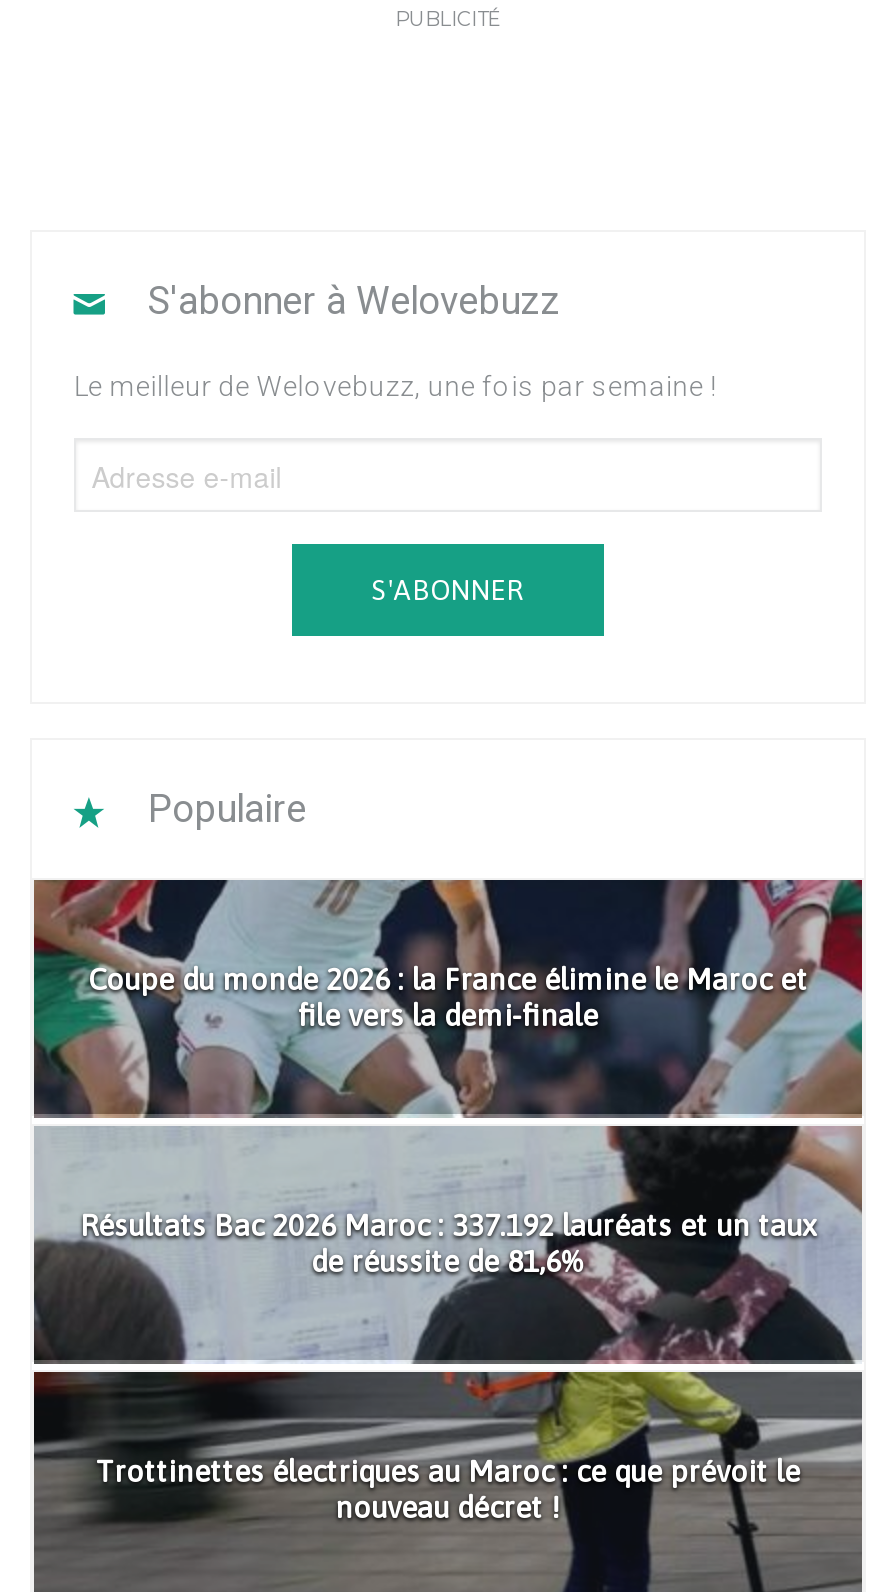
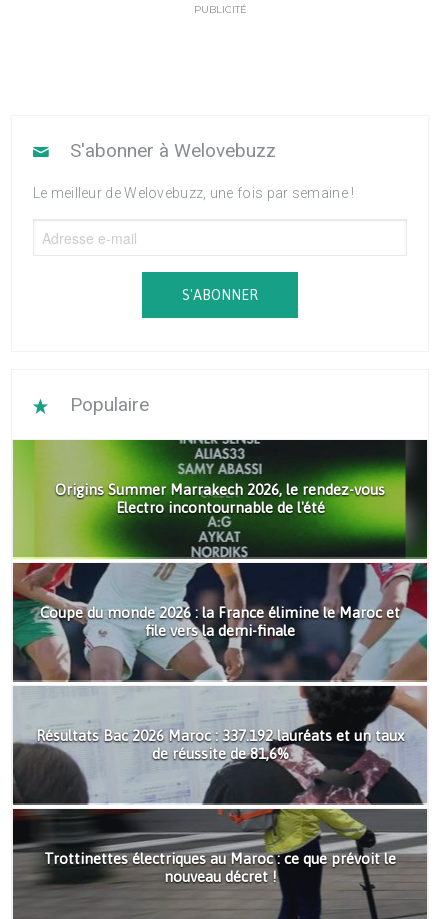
none -> [12,439,428,560] [image] | Origins Summer Marrakech 2026, le rendez-vous | Electro incontournable de l'été

